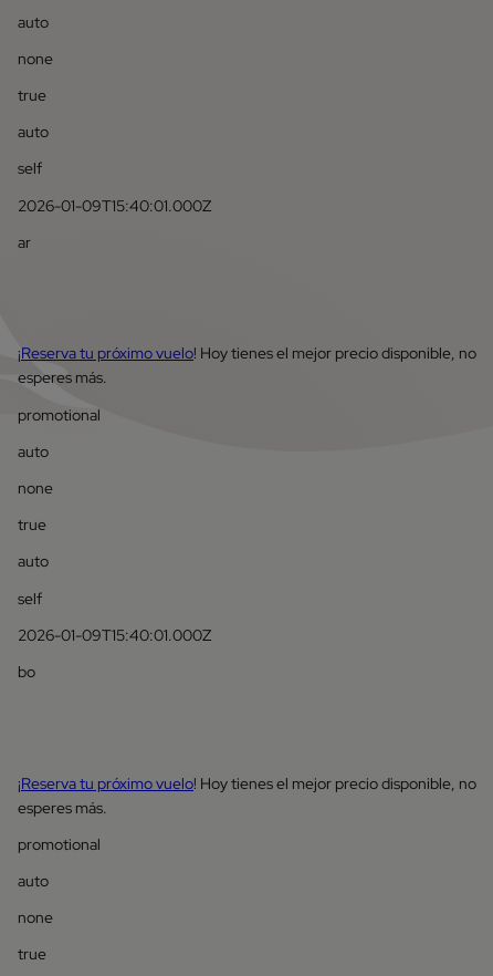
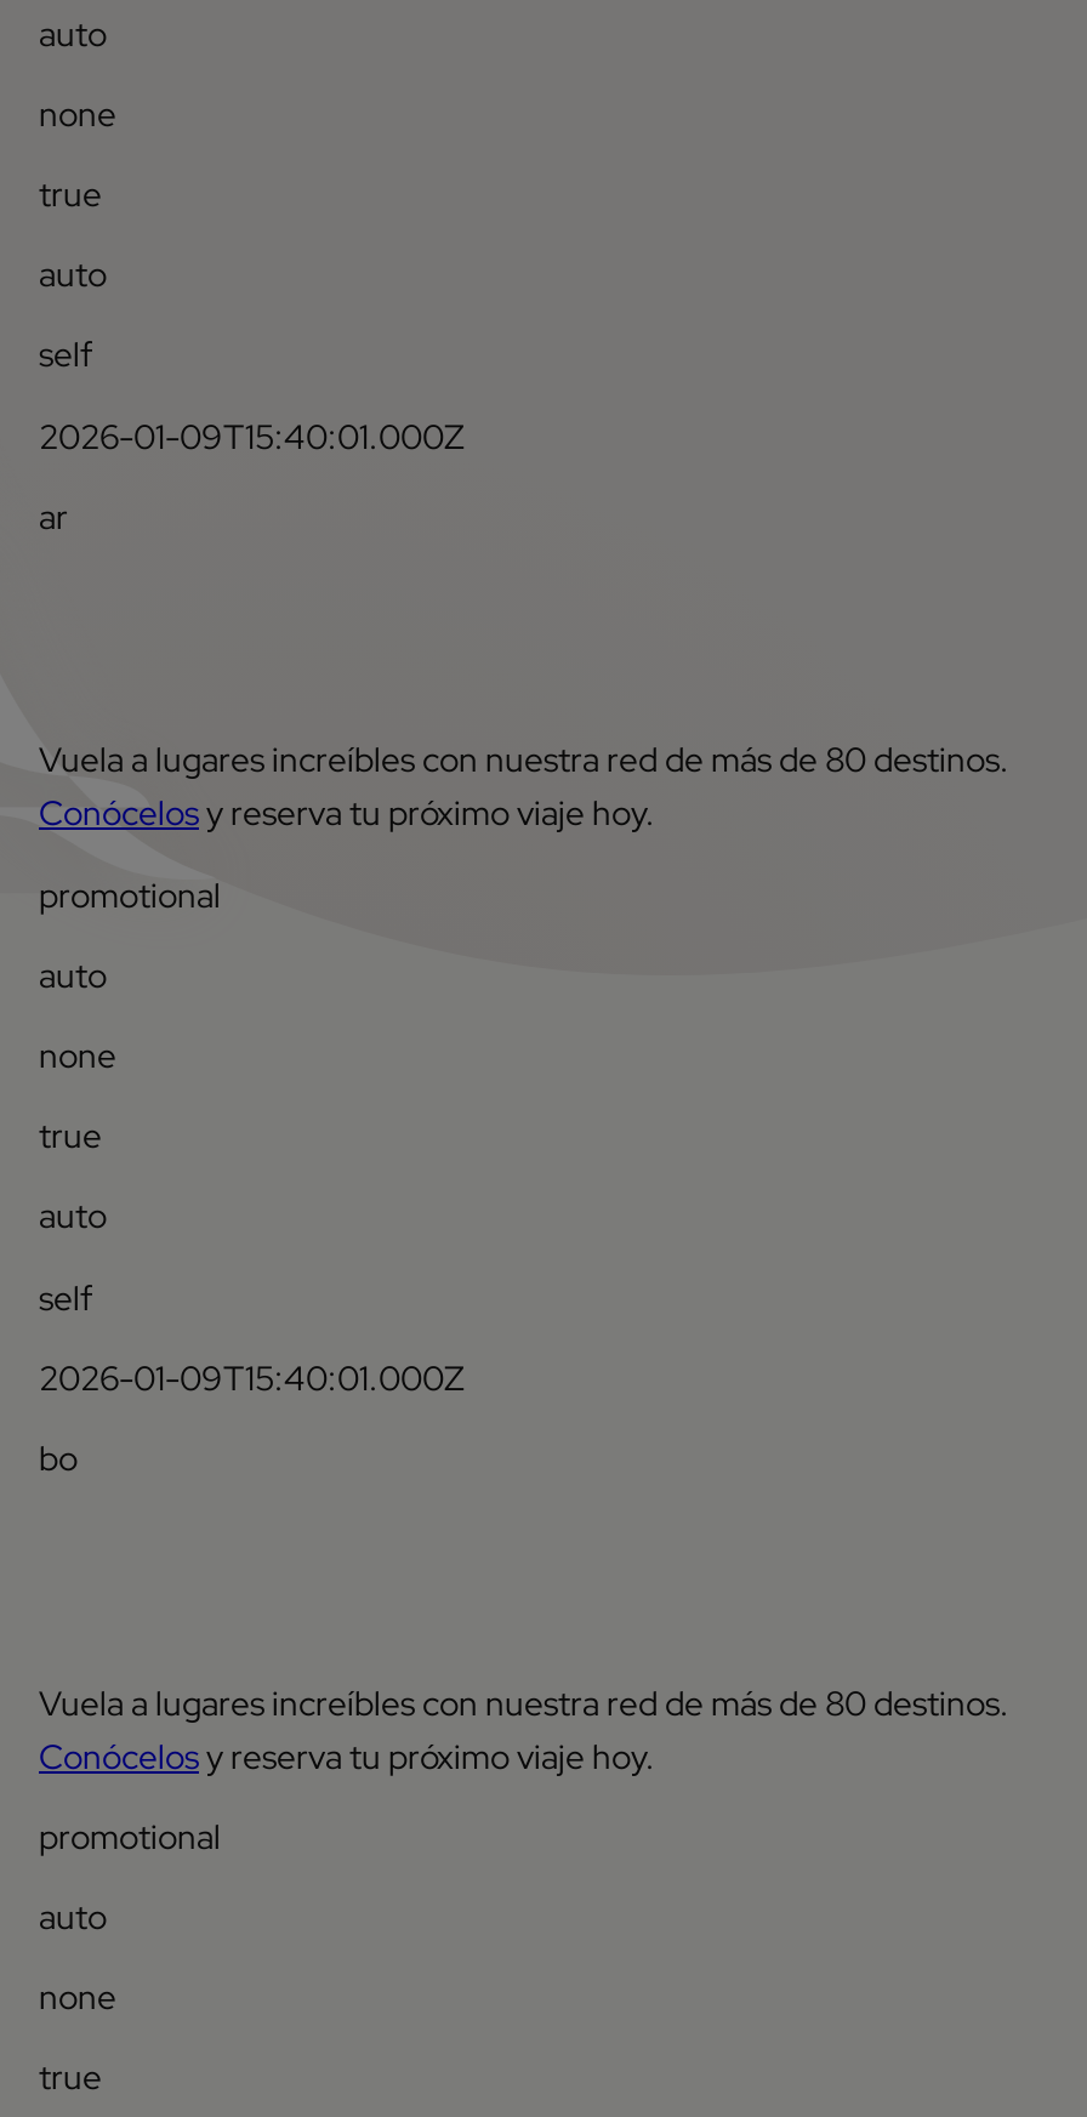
[18,343,476,388] ¡Reserva tu próximo vuelo! Hoy tienes el mejor precio disponible, no | esperes más. -> [39,739,1009,836] Vuela a lugares increíbles con nuestra red de más de 80 destinos. | Conócelosy reserva tu próximo viaje hoy.
[18,773,476,817] ¡Reserva tu próximo vuelo! Hoy tienes el mejor precio disponible, no | esperes más. -> [39,1680,1009,1778] Vuela a lugares increíbles con nuestra red de más de 80 destinos. | Conócelosy reserva tu próximo viaje hoy.

